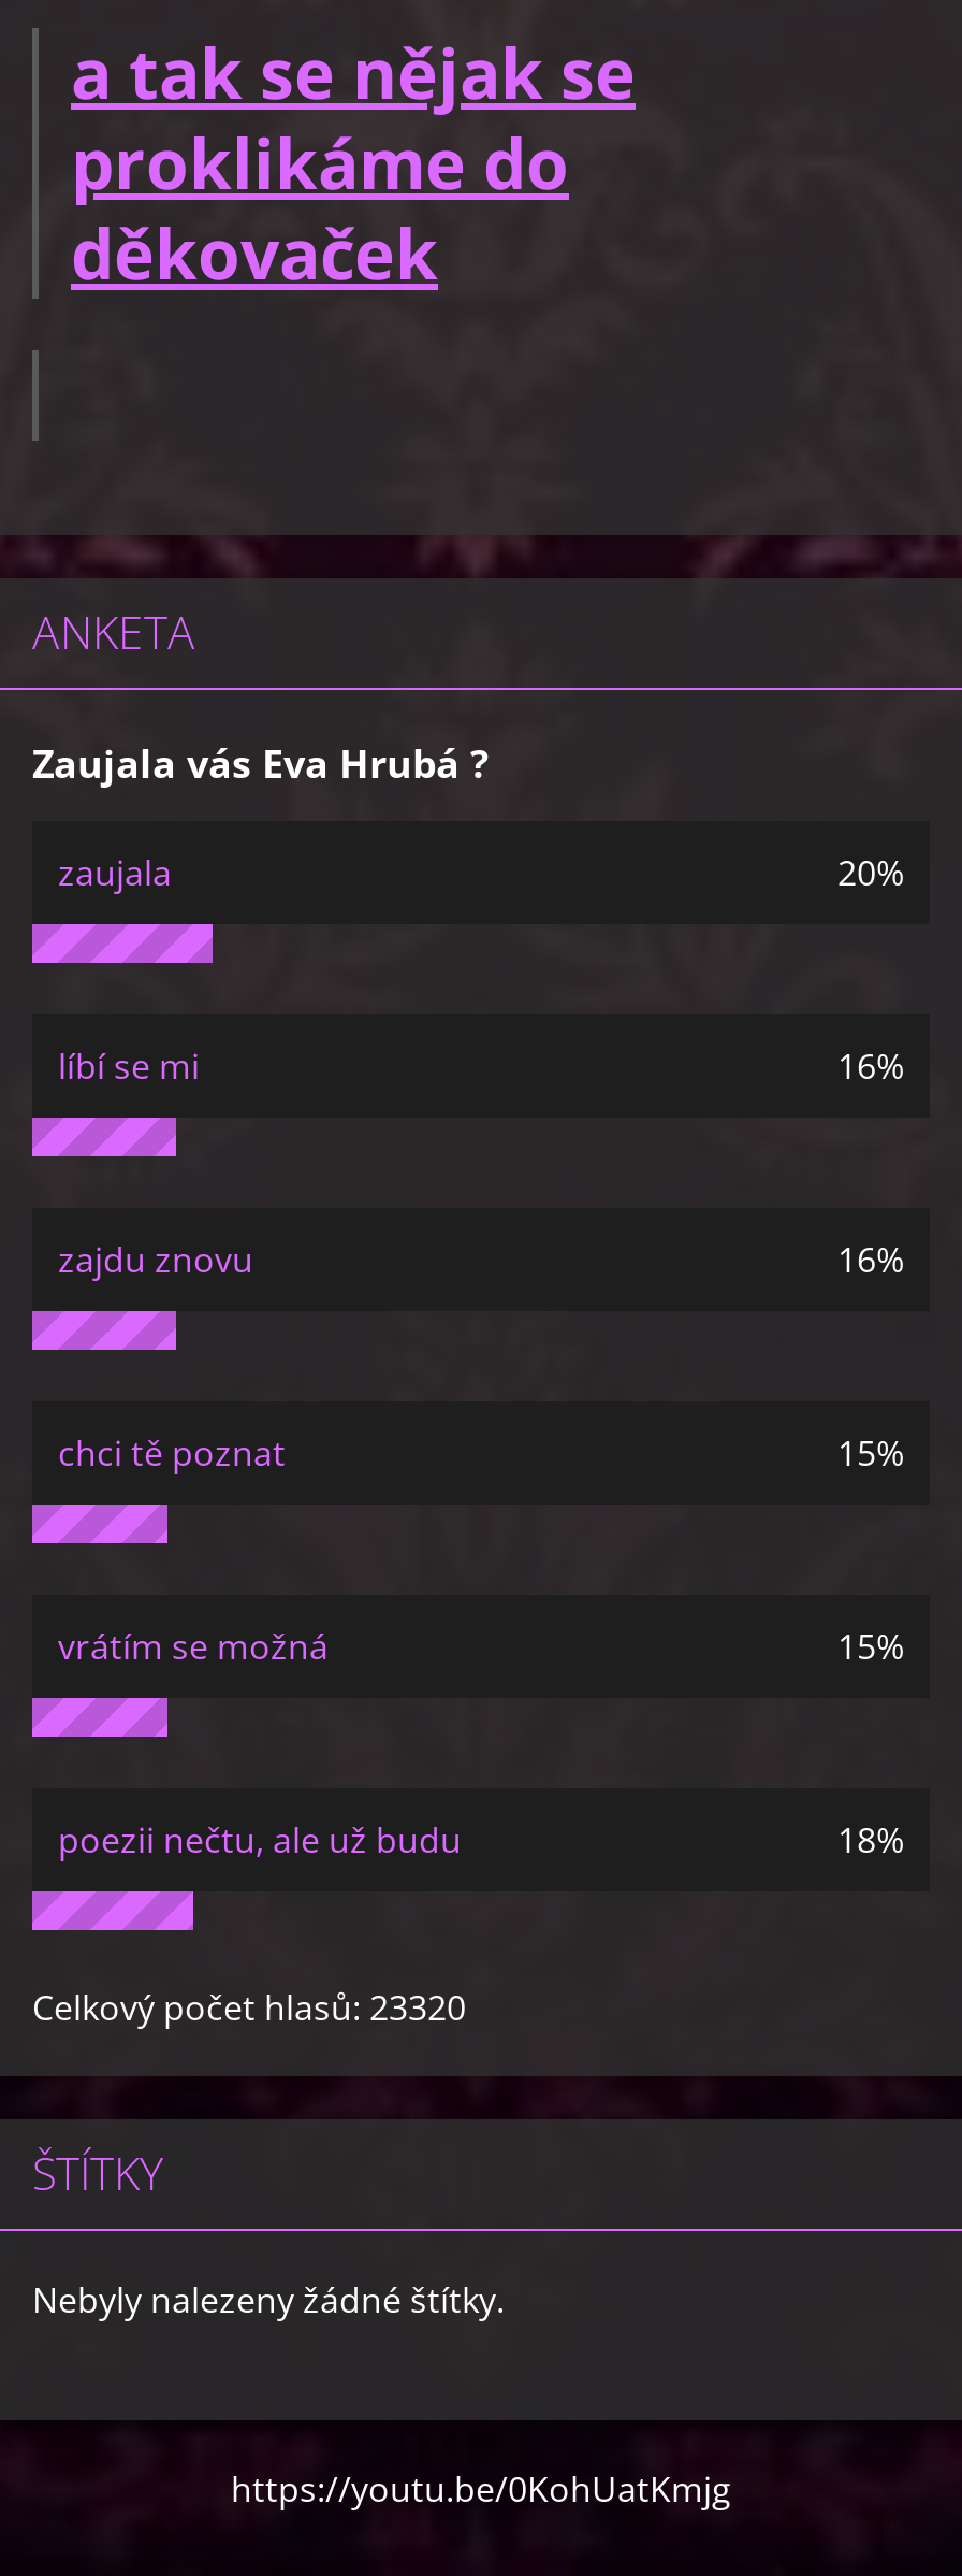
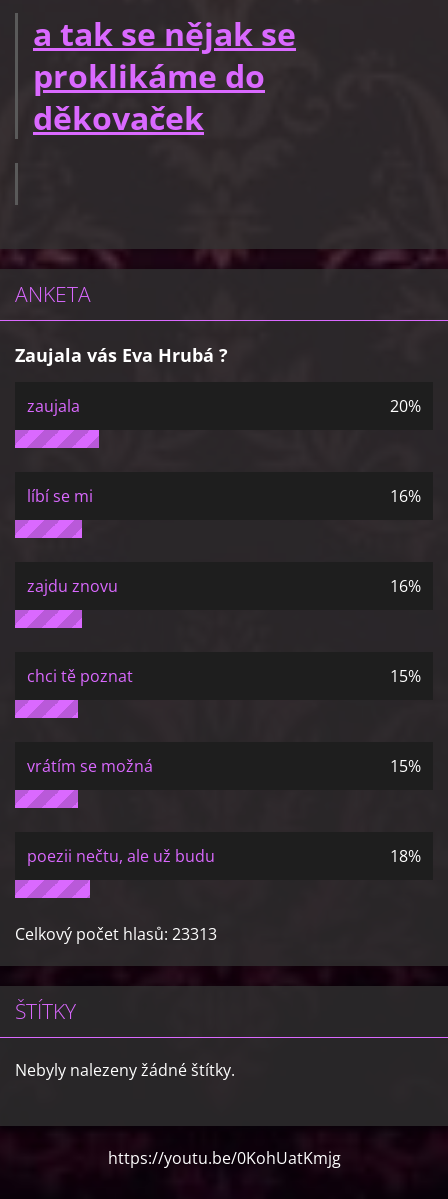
[32,1984,466,2031] Celkový počet hlasů: 23320 -> [15,923,217,945] Celkový počet hlasů: 23313

